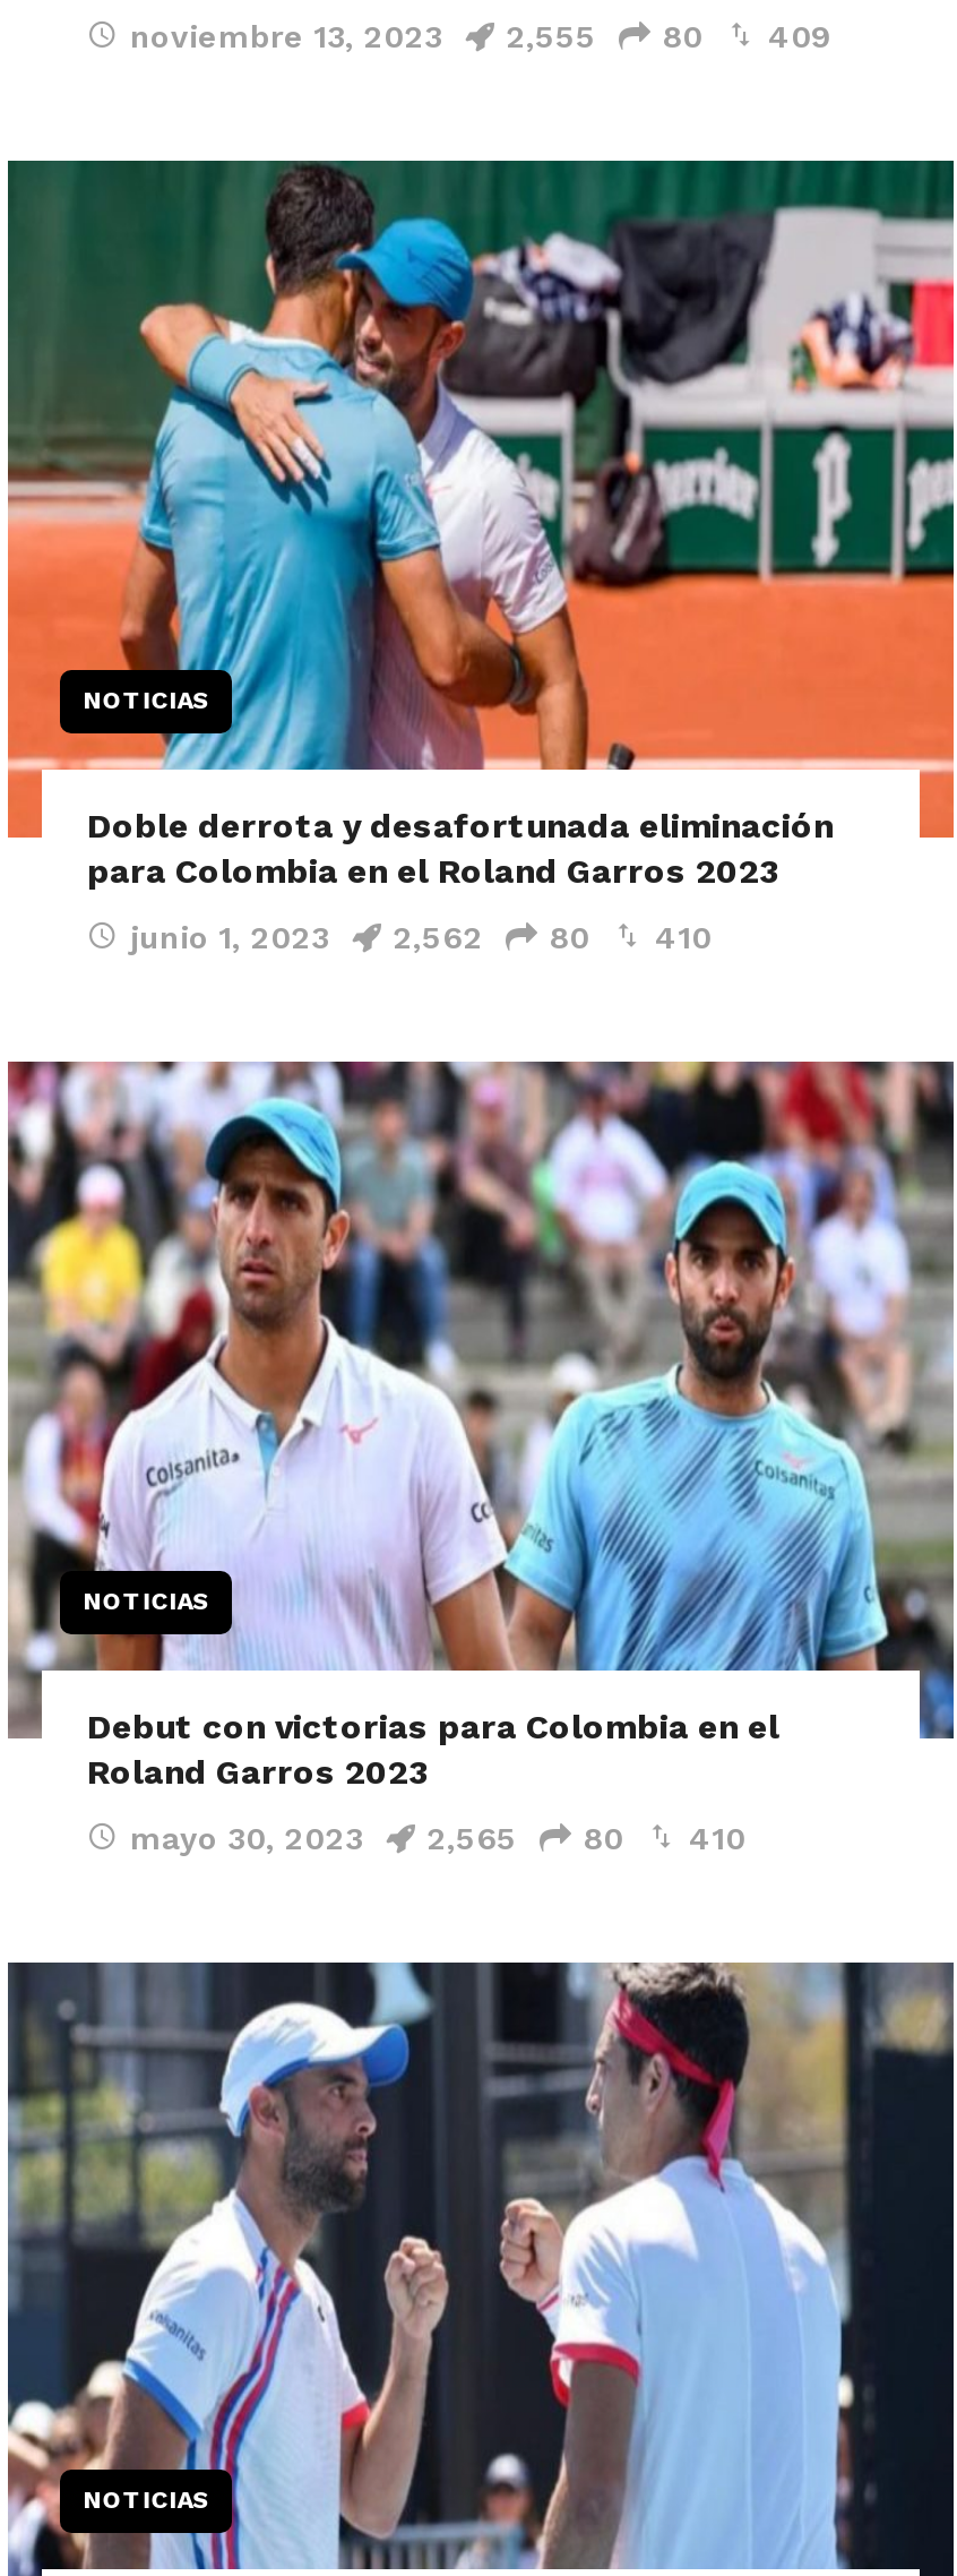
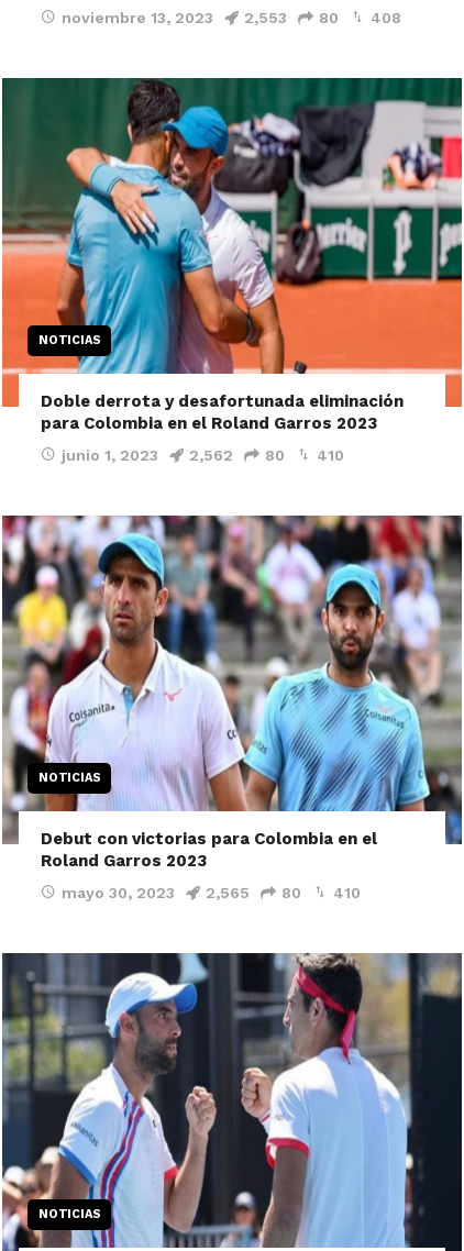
[506,18,596,54] 2,555 -> [244,9,287,26] 2,553
[768,18,831,54] 409 -> [371,9,401,26] 408

